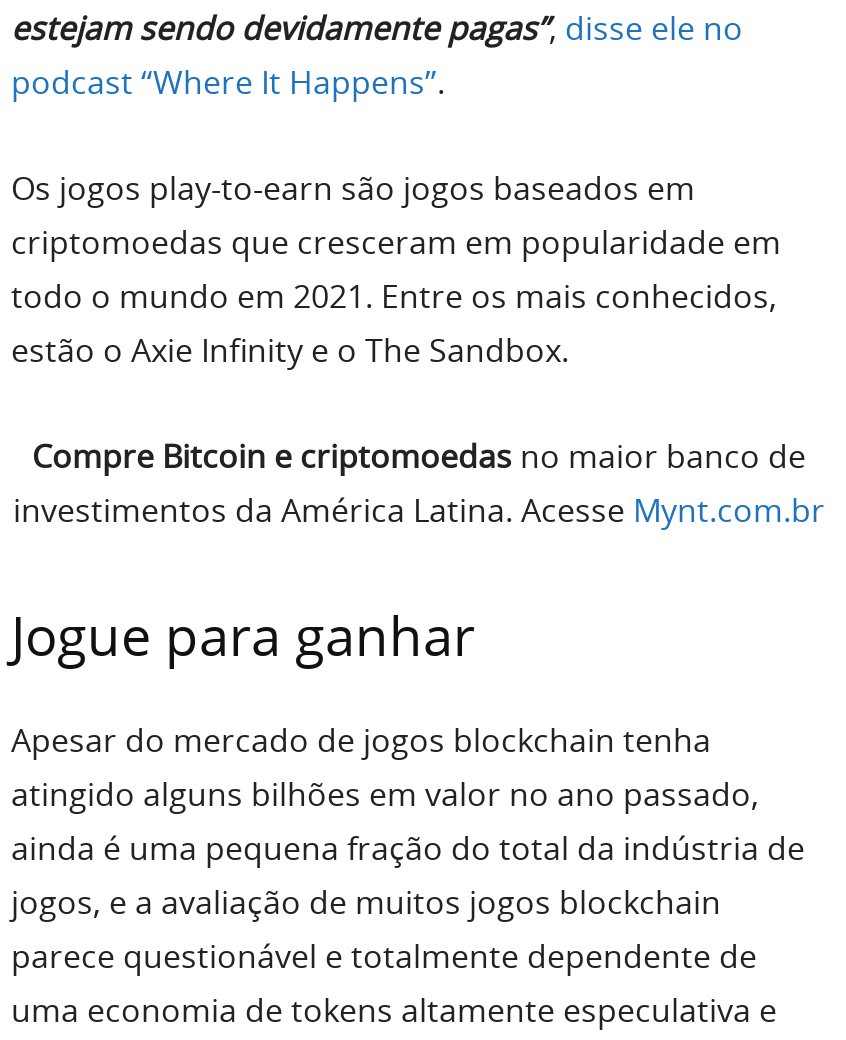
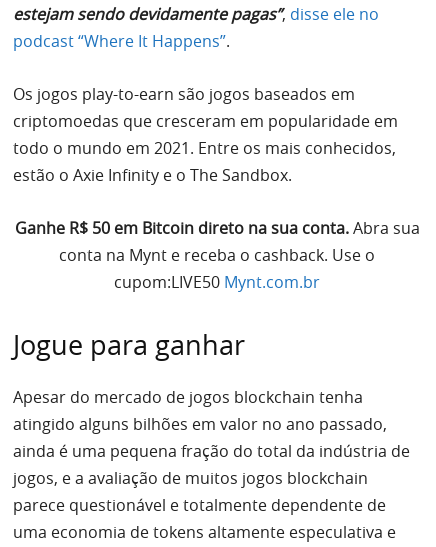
[13,434,825,532] Compre Bitcoin e criptomoedas no maior banco de | investimentos da América Latina. Acesse Mynt.com.br -> [14,217,419,293] Ganhe R$ 50 em Bitcoin direto na sua conta. Abra sua | conta na Mynt e receba o cashback. Use o | cupom:LIVE50 Mynt.com.br

